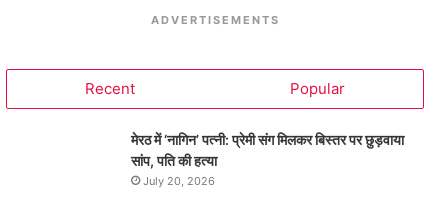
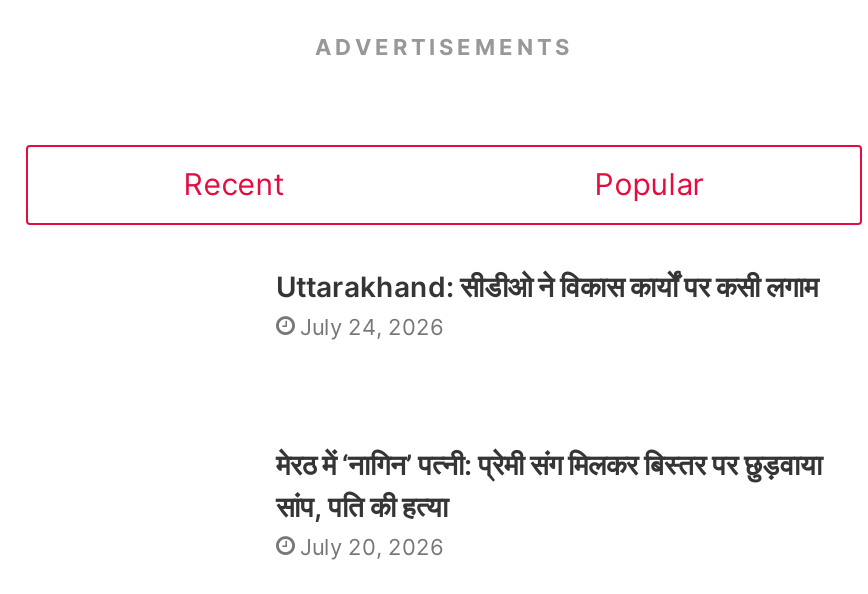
none -> [276,268,818,340] Uttarakhand: सीडीओ ने विकास कार्यों पर कसी लगाम | July 24, 2026

